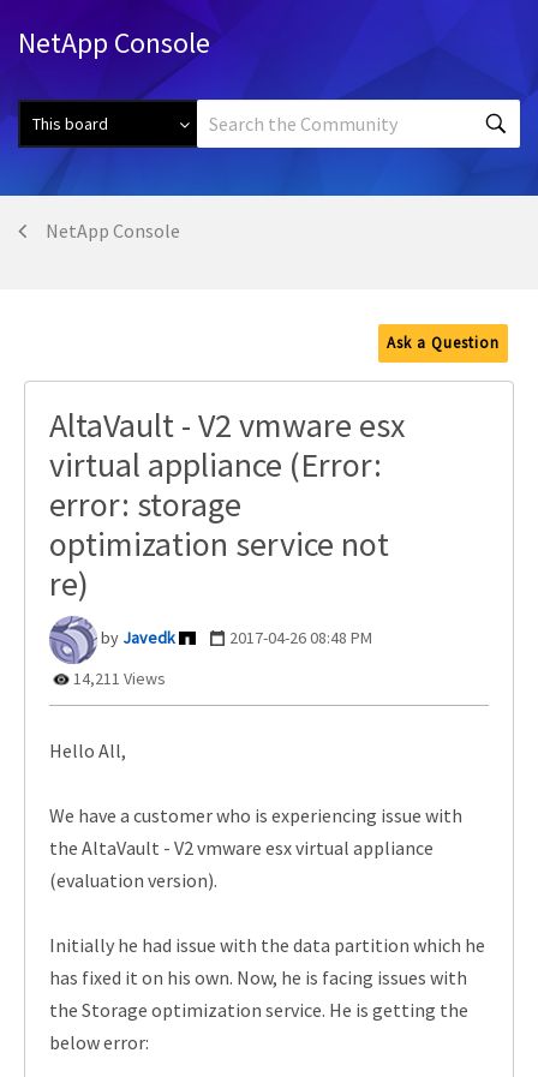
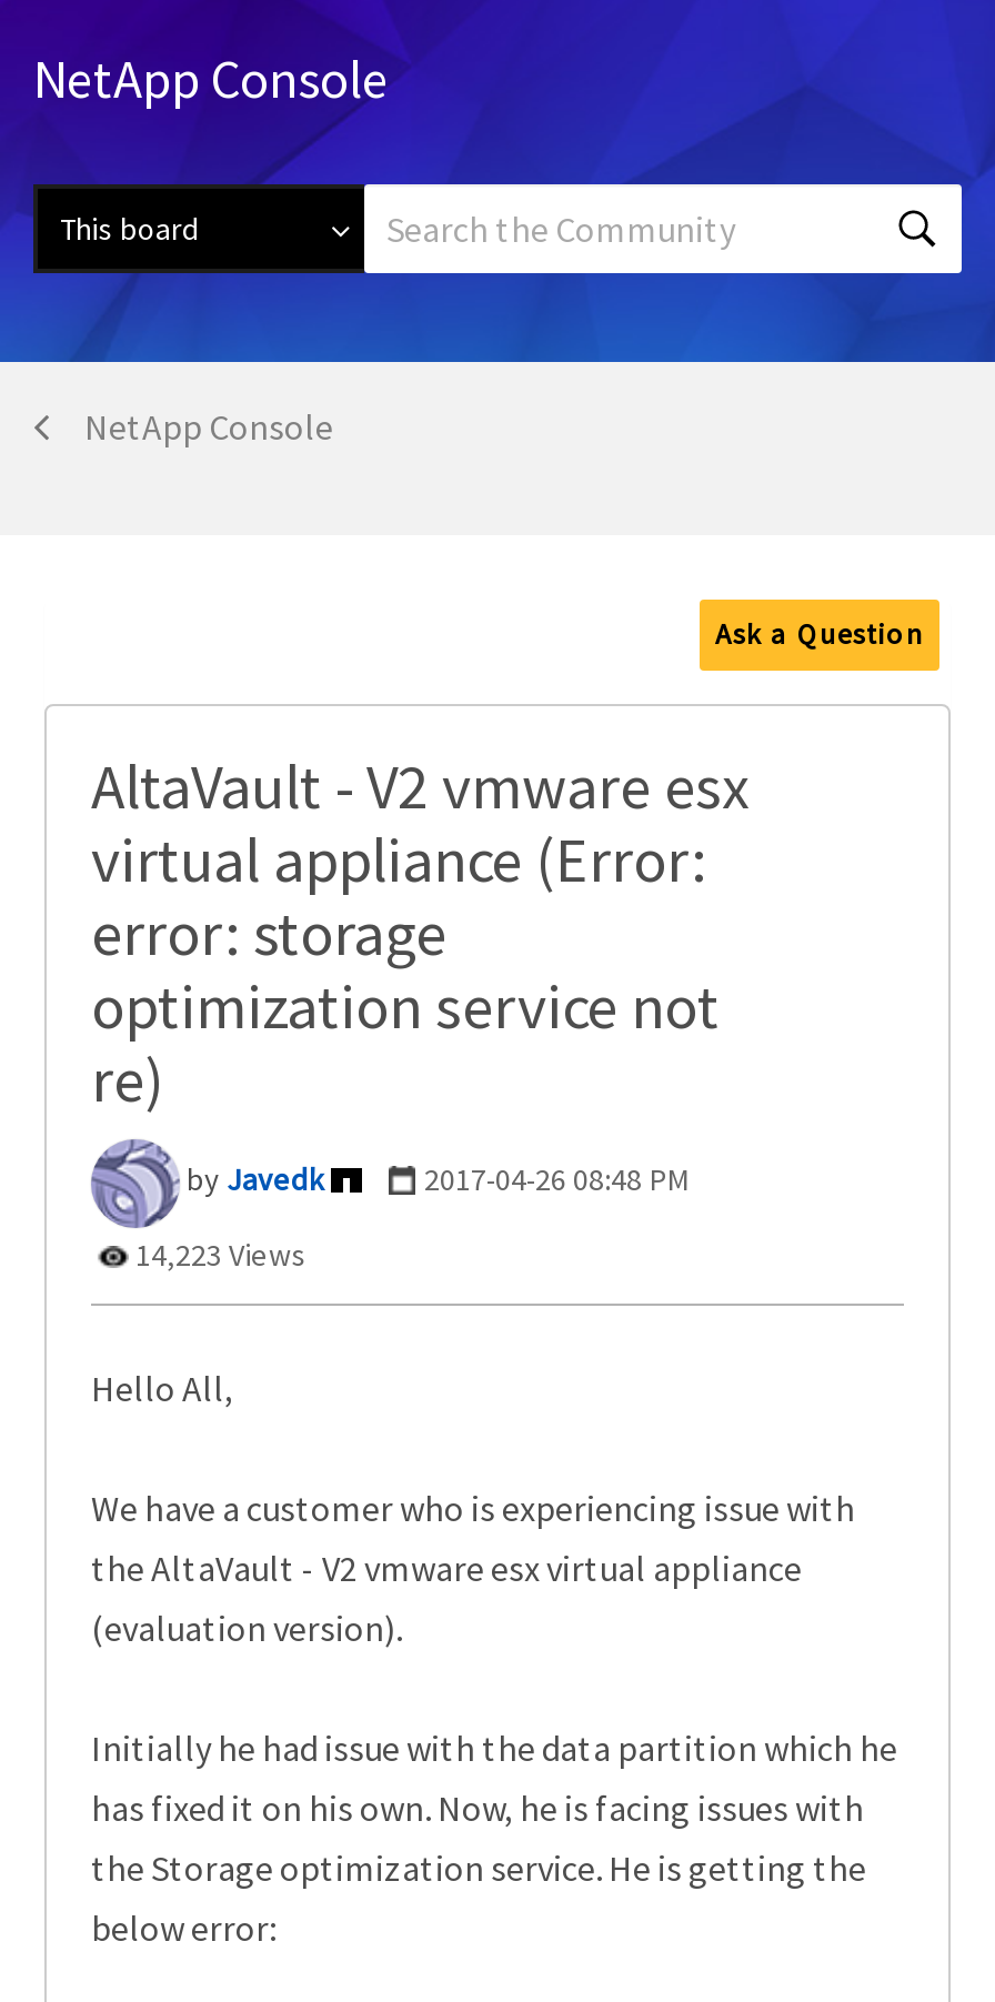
[70,668,166,689] 14,211 Views -> [129,1235,306,1275] 14,223 Views

